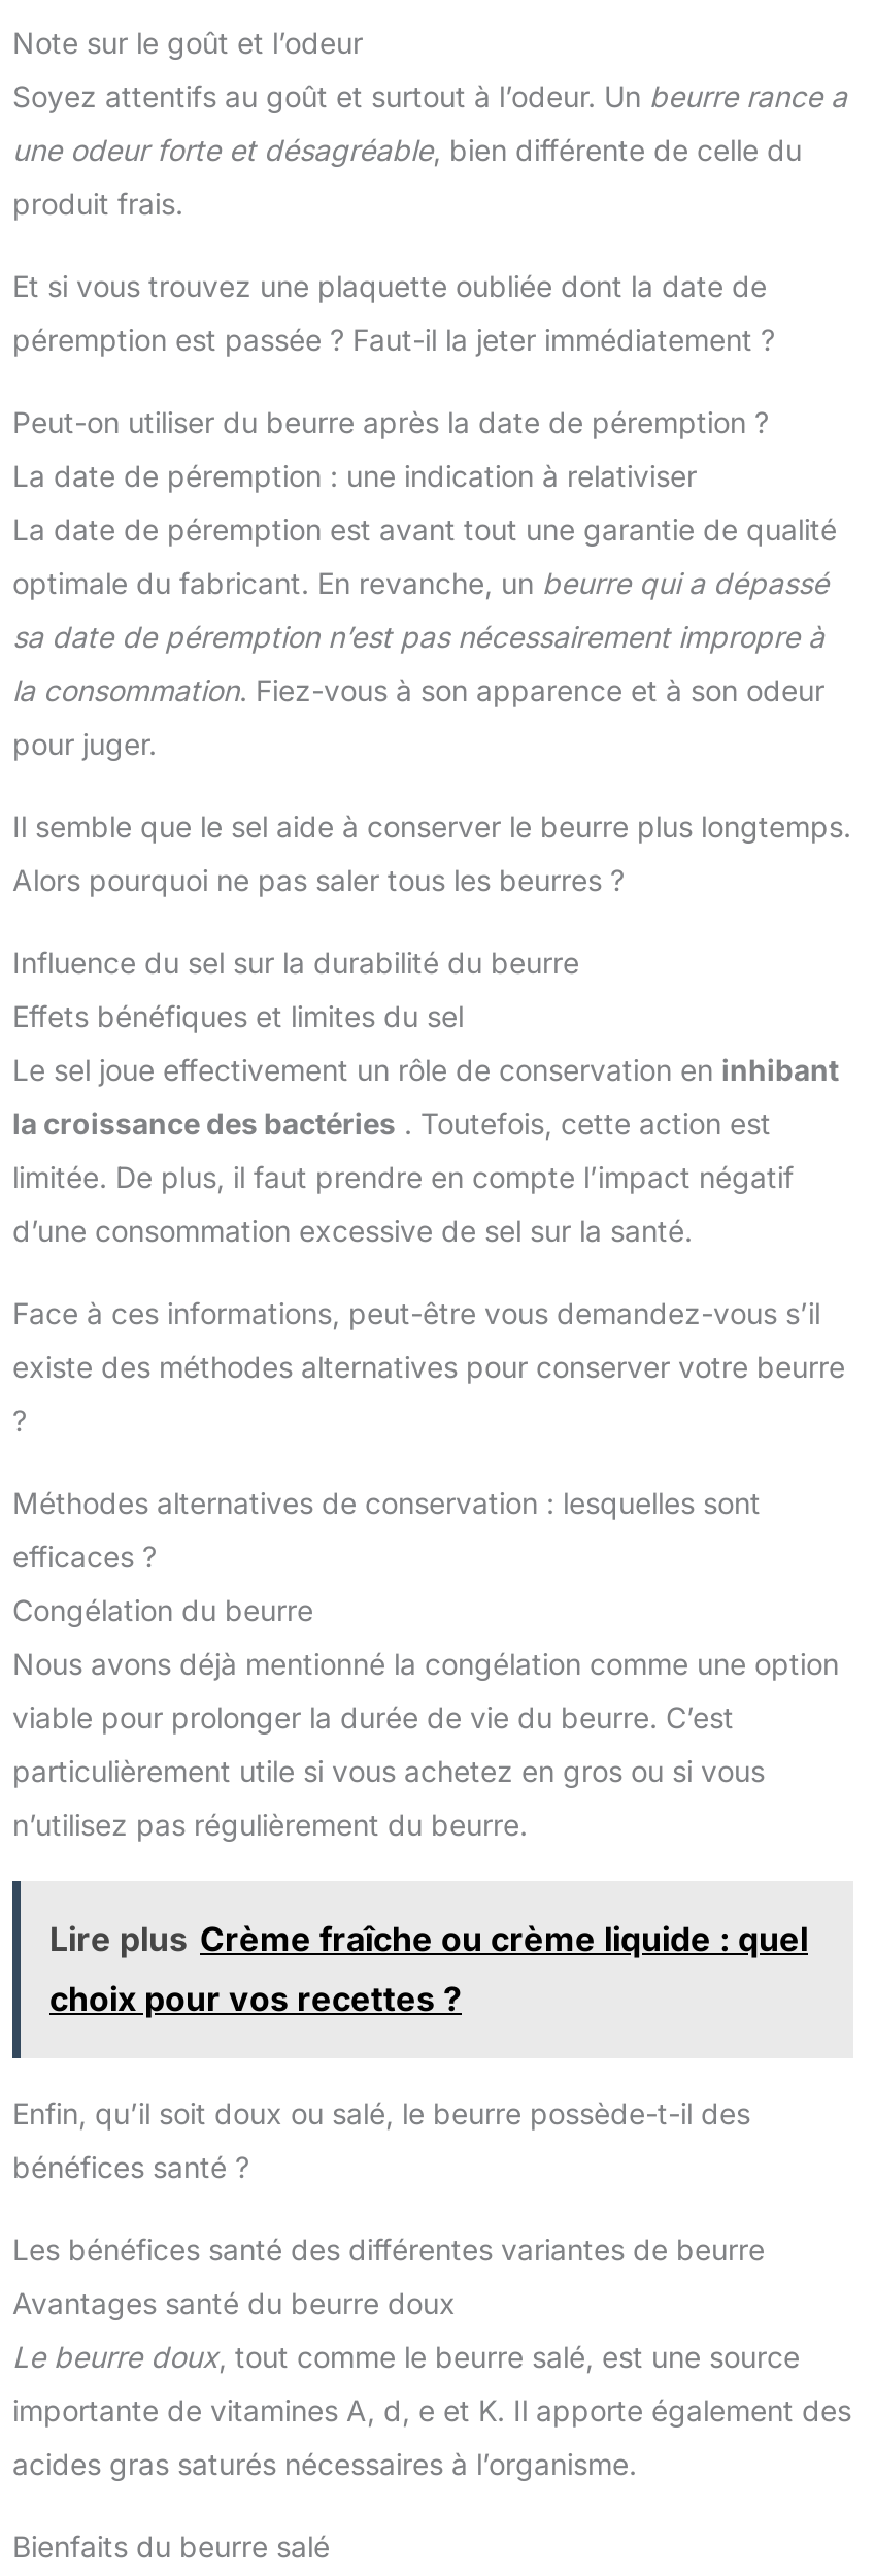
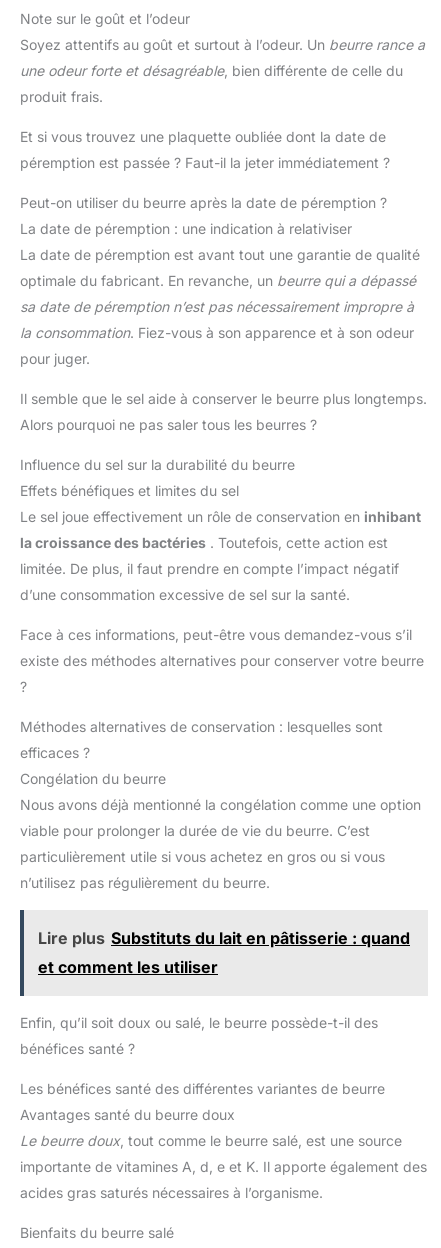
[49,1917,808,2018] Lire plus Crème fraîche ou crème liquide : quel | choix pour vos recettes ? -> [38,928,410,977] Lire plus Substituts du lait en pâtisserie : quand | et comment les utiliser

